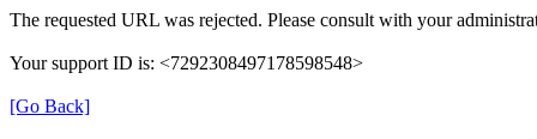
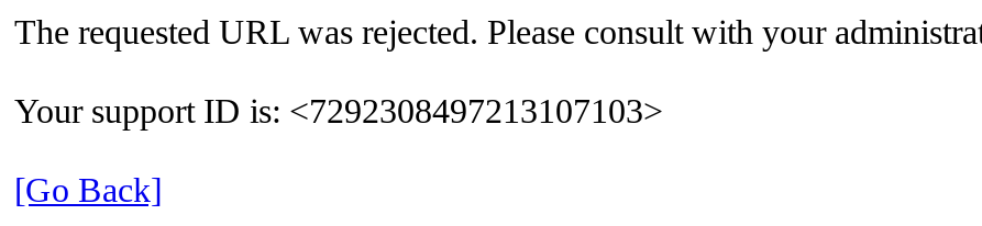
[10,53,363,73] Your support ID is: <7292308497178598548> -> [14,92,663,129] Your support ID is: <7292308497213107103>

